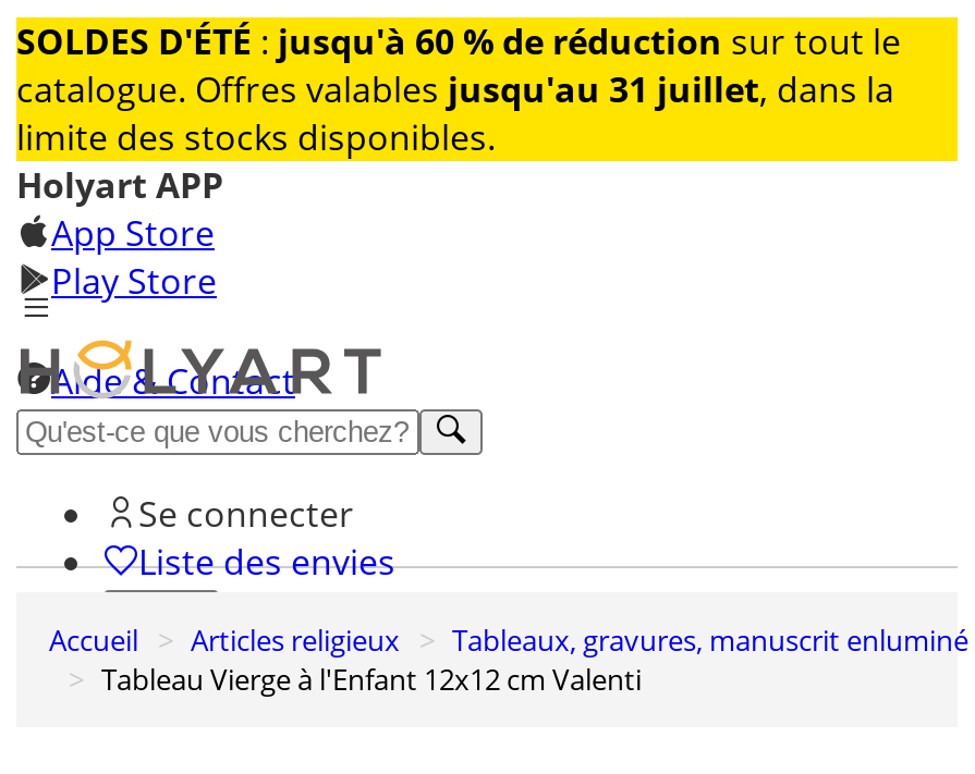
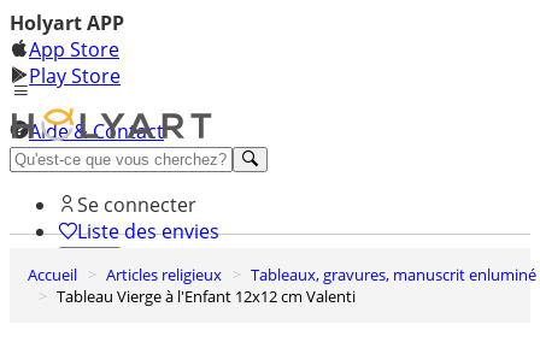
[16,15,960,163] [image] | SOLDES D'ÉTÉ: jusqu'à 60 % de réduction sur tout le | catalogue. Offres valables jusqu'au 31 juillet, dans la | limite des stocks disponibles. -> none

